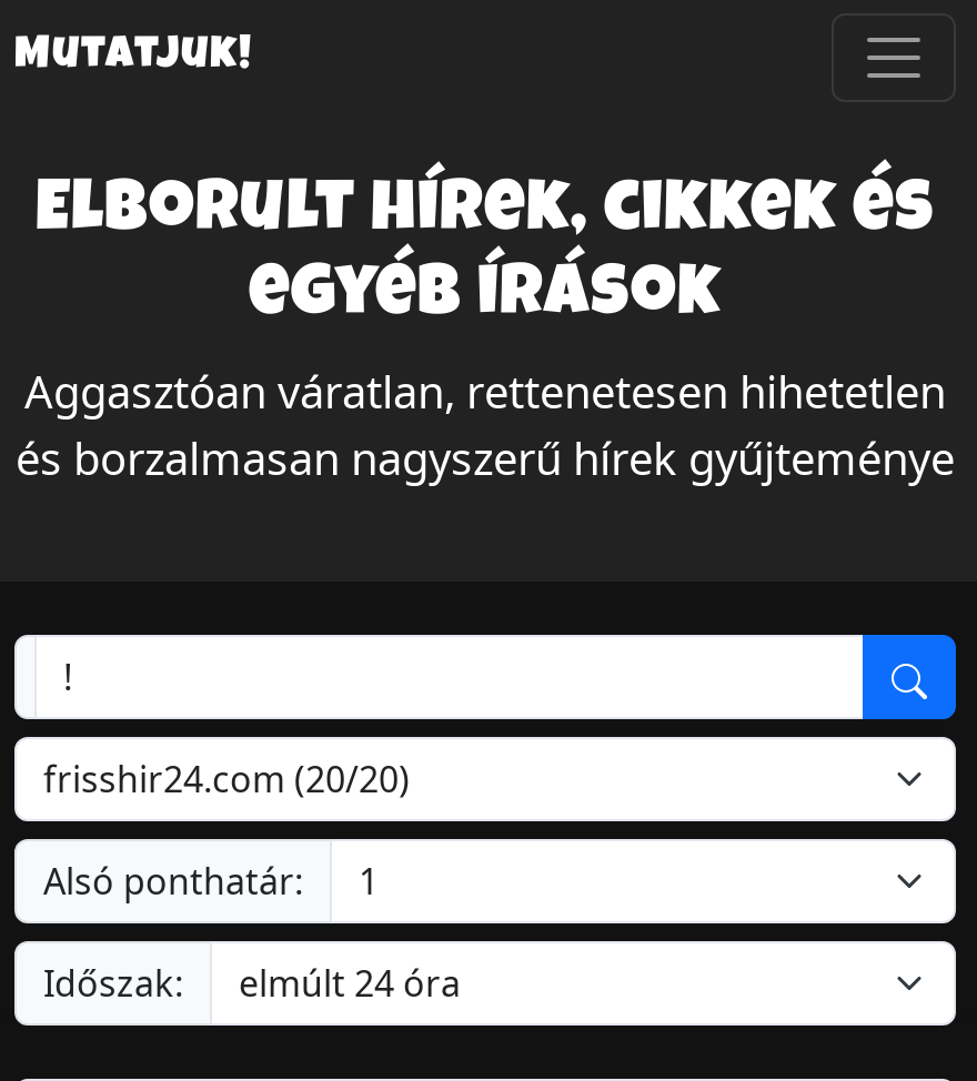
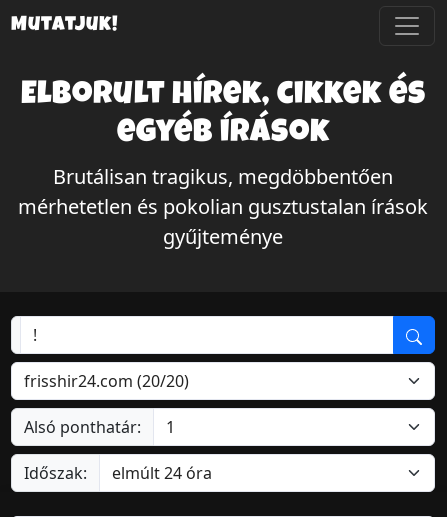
[16,362,955,488] Aggasztóan váratlan, rettenetesen hihetetlen | és borzalmasan nagyszerű hírek gyűjteménye -> [18,163,428,250] Brutálisan tragikus, megdöbbentően | mérhetetlen és pokolian gusztustalan írások | gyűjteménye

